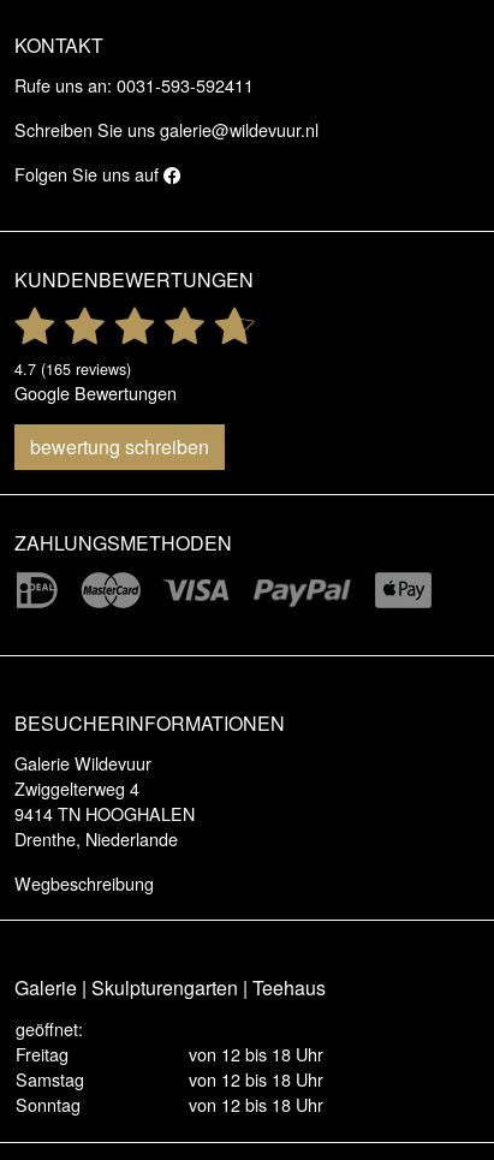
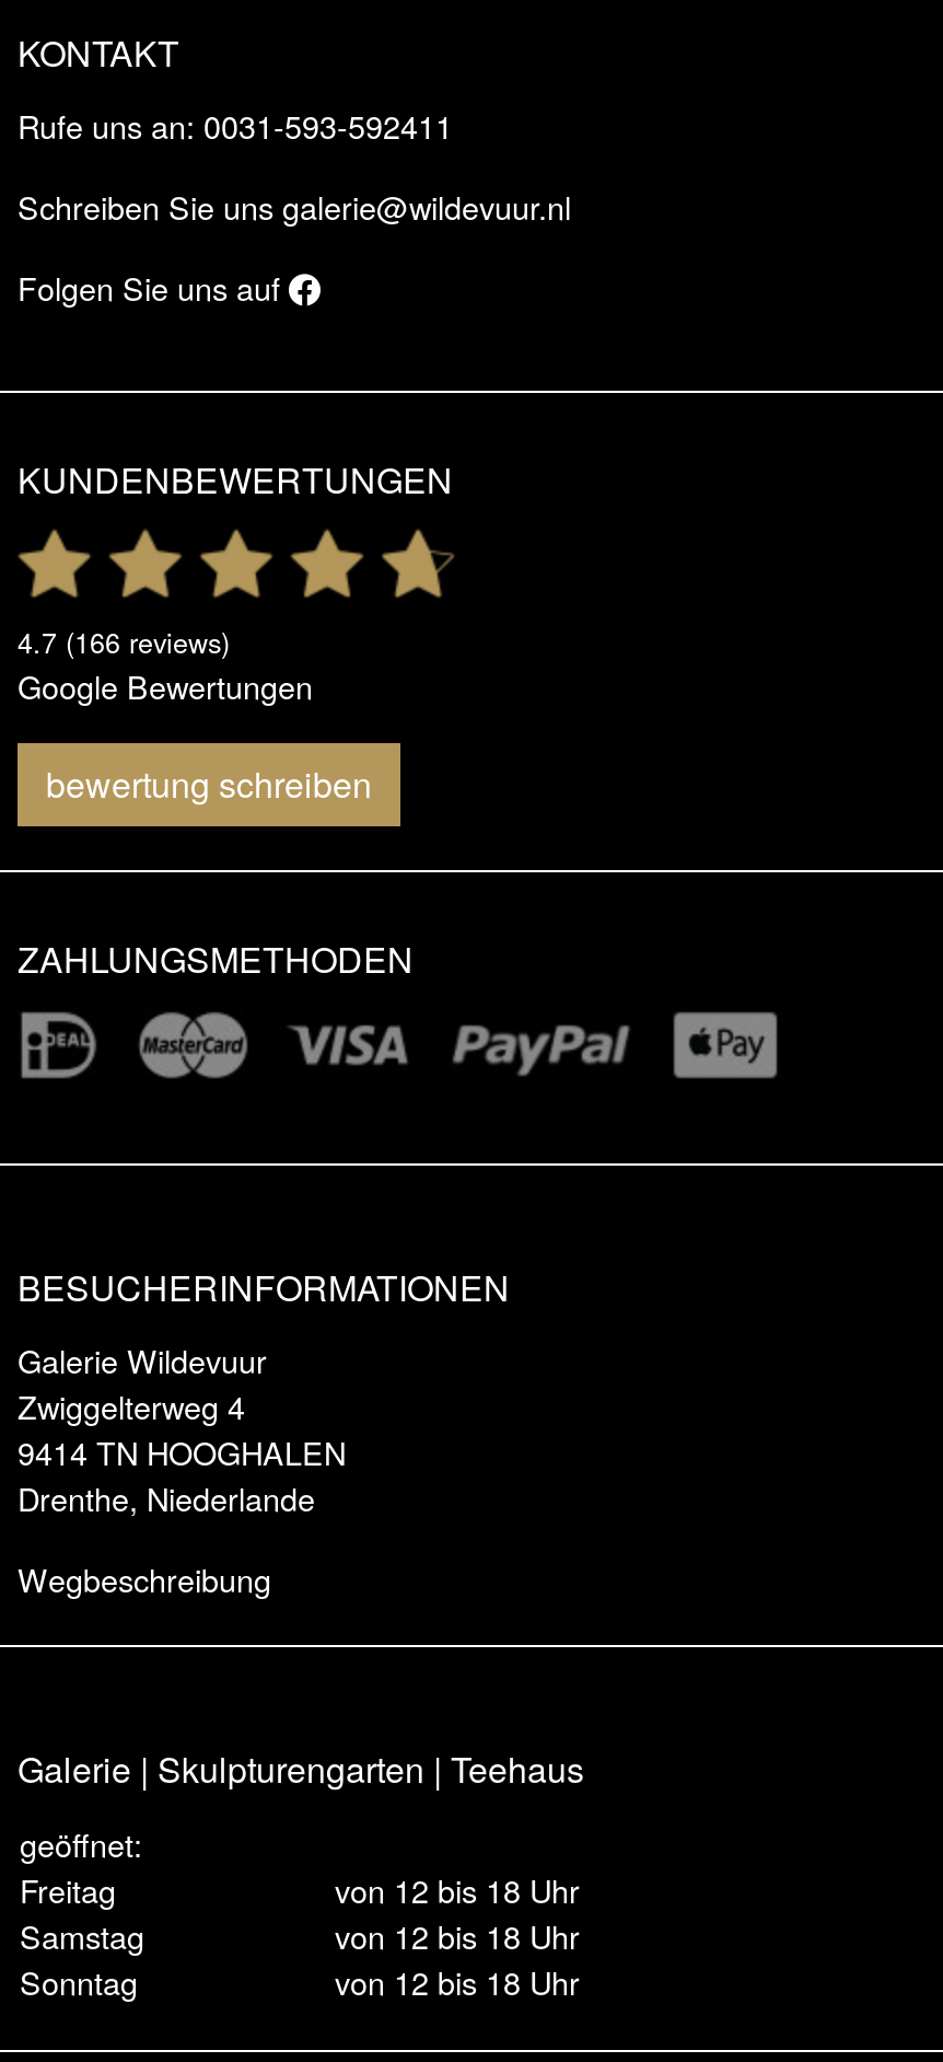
[14,358,131,380] 4.7 (165 reviews) -> [18,623,230,662] 4.7 (166 reviews)

